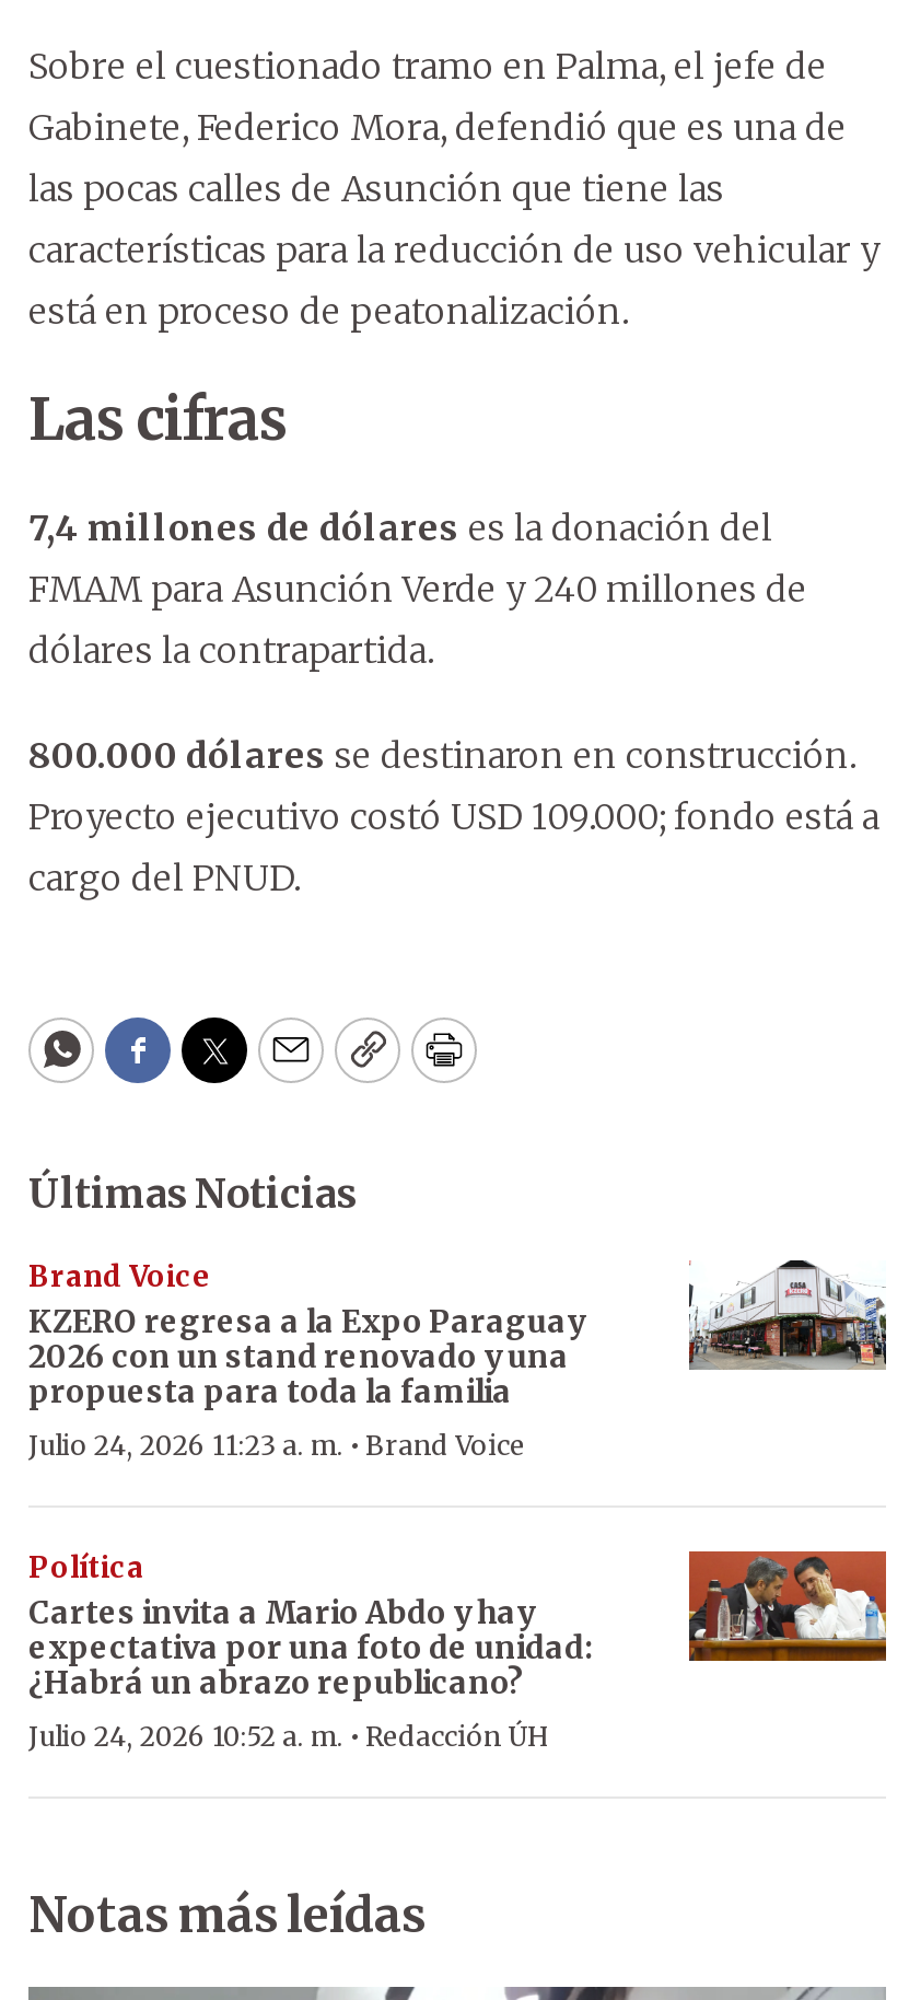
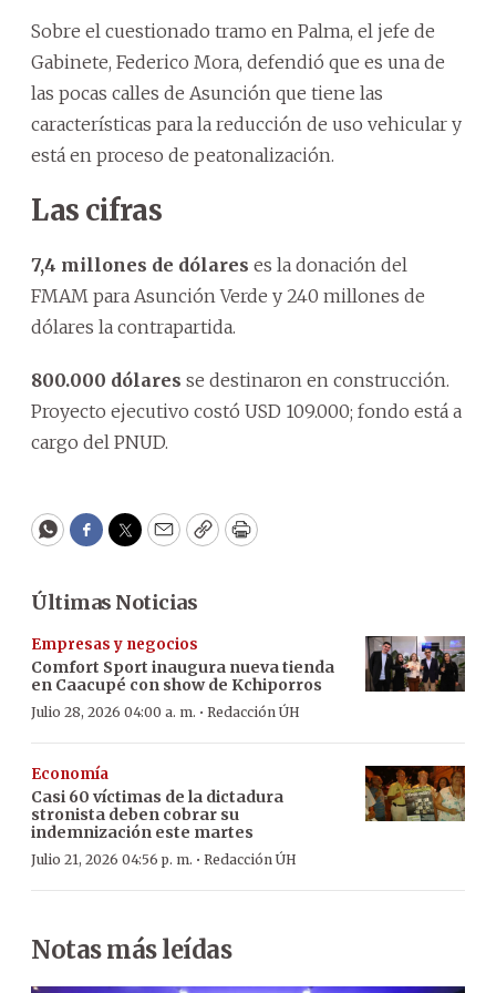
[28,1258,584,1472] Brand Voice | KZERO regresa a la Expo Paraguay | 2026 con un stand renovado y una | propuesta para toda la familia | Julio 24, 2026 11:23 a. m. · Brand Voice -> [31,635,334,726] Empresas y negocios | Comfort Sport inaugura nueva tienda | en Caacupé con show de Kchiporros | Julio 28, 2026 04:00 a. m. · Redacción ÚH
[687,1258,886,1370] [image] -> [365,635,465,692] [image]
[28,1549,593,1763] Política | Cartes invita a Mario Abdo y hay | expectativa por una foto de unidad: | ¿Habrá un abrazo republicano? | Julio 24, 2026 10:52 a. m. · Redacción ÚH -> [31,764,297,873] Economía | Casi 60 víctimas de la dictadura | stronista deben cobrar su | indemnización este martes | Julio 21, 2026 04:56 p. m. · Redacción ÚH
[687,1549,888,1663] [image] -> [364,765,465,822] [image]

